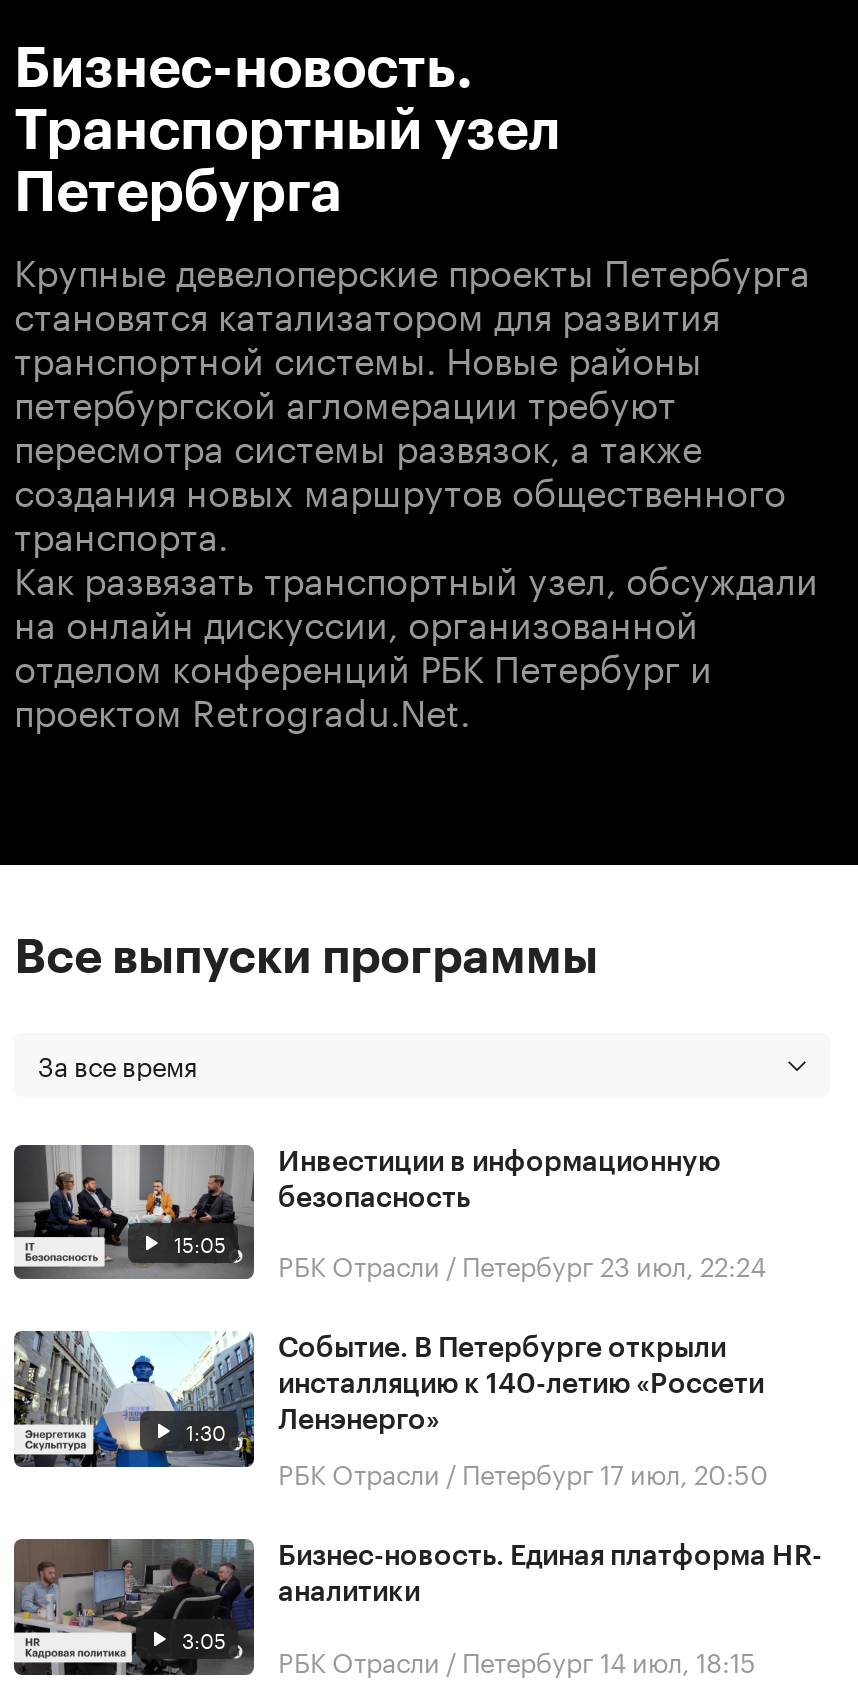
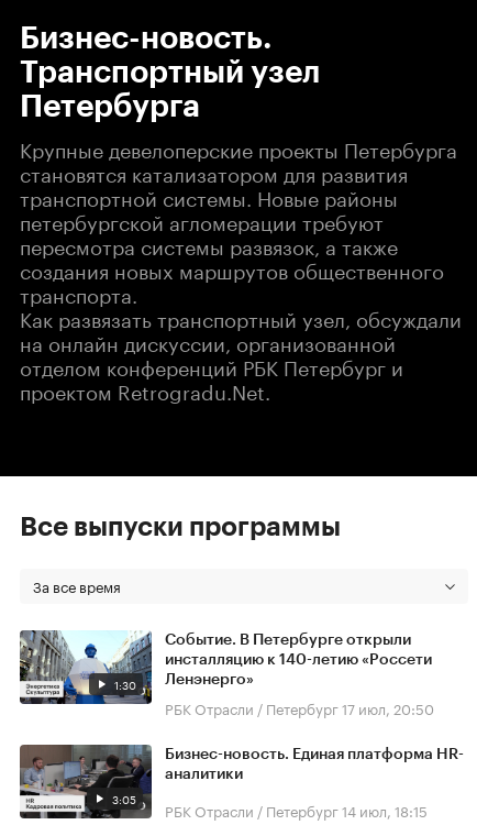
[14,1143,250,1279] [image] | 15:05 -> none
[278,1148,766,1283] Инвестиции в информационную | безопасность | РБК Отрасли / Петербург 23 июл, 22:24 -> none

